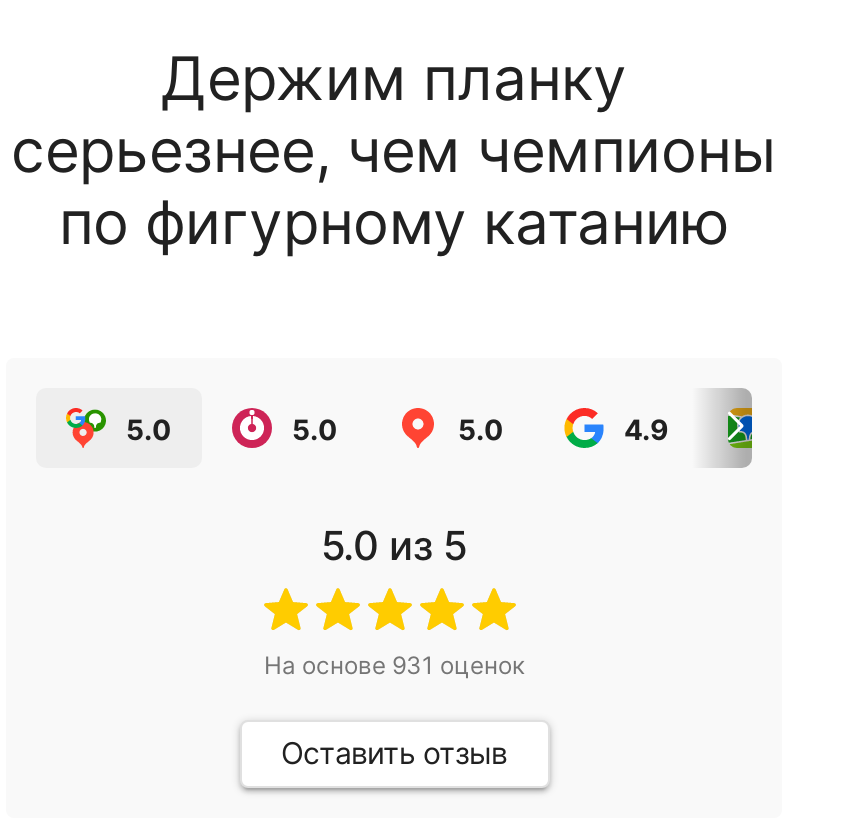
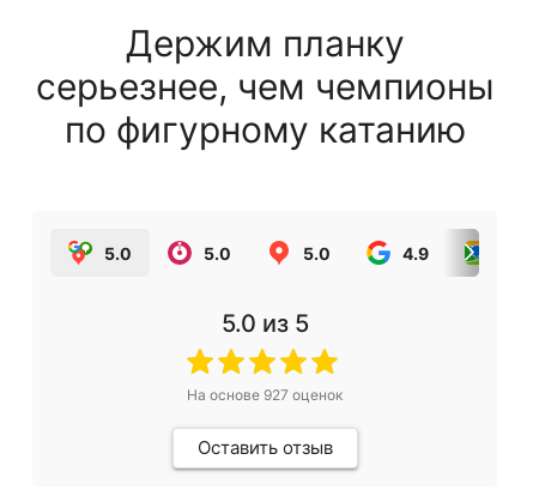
[264,650,524,680] На основе 931 оценок -> [187,386,343,404] На основе 927 оценок

